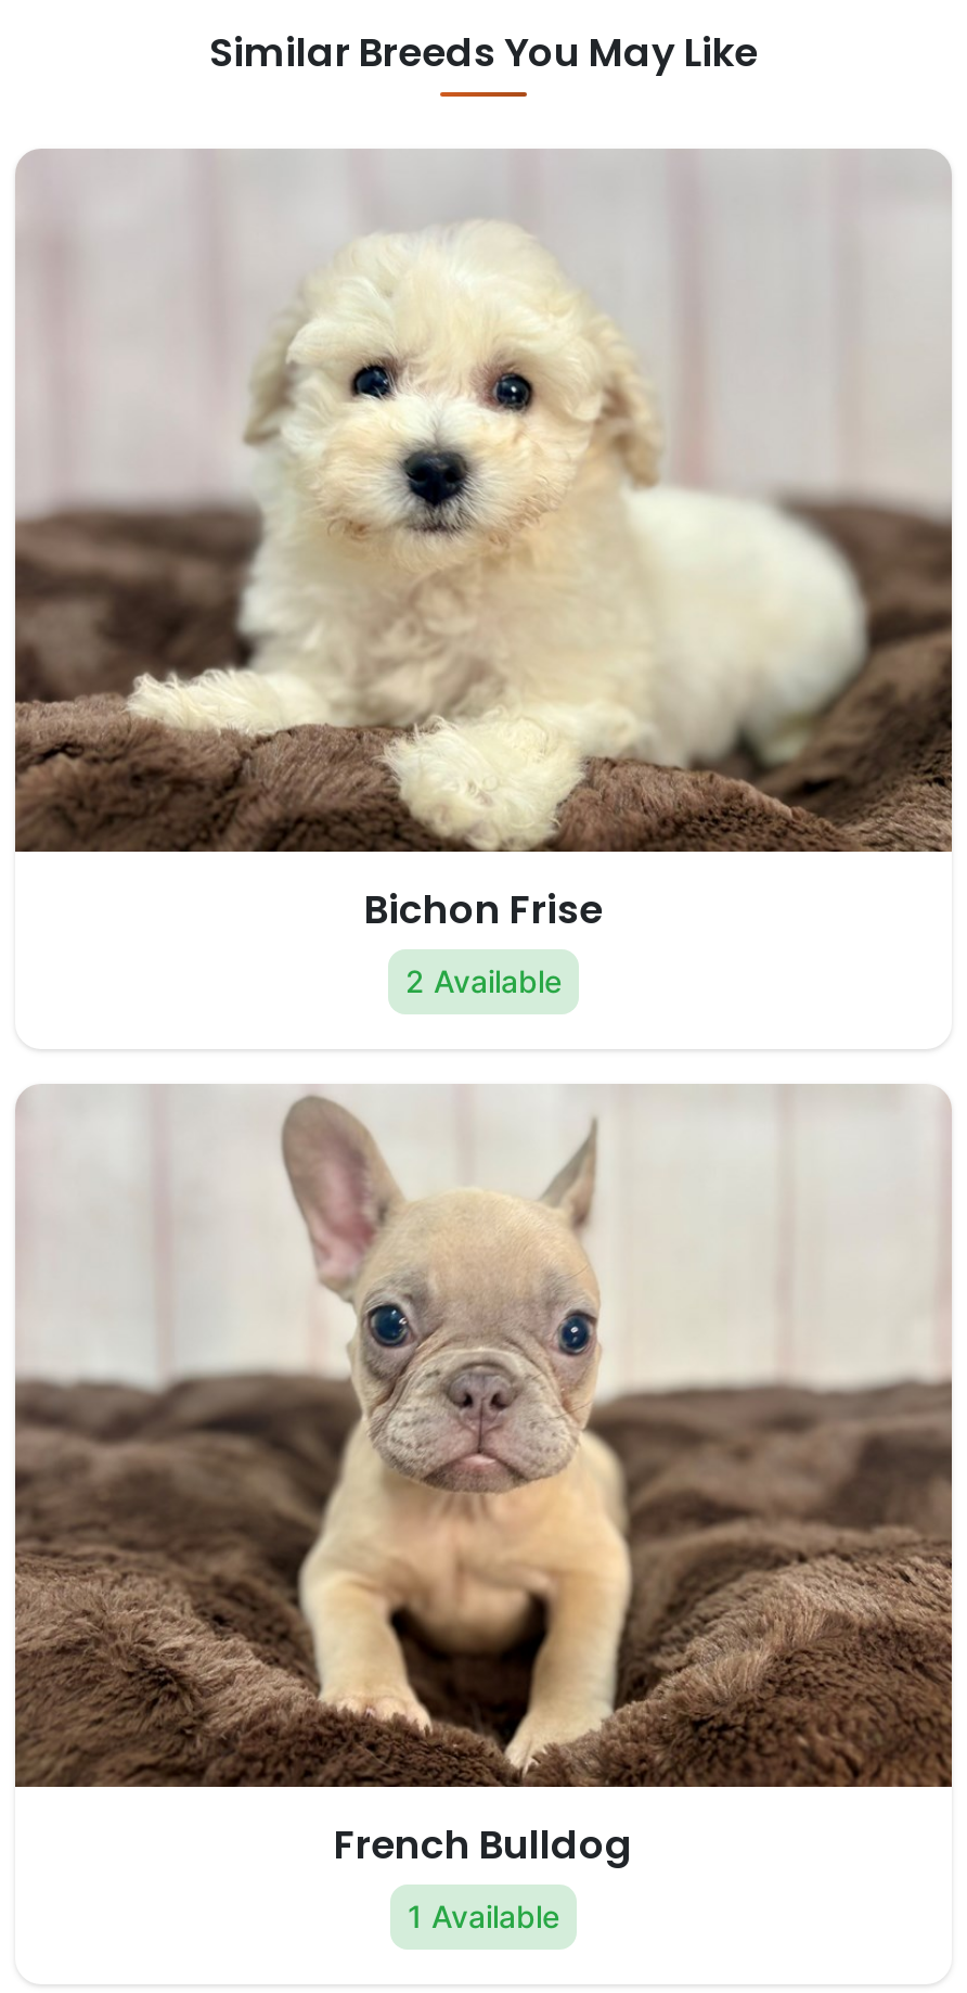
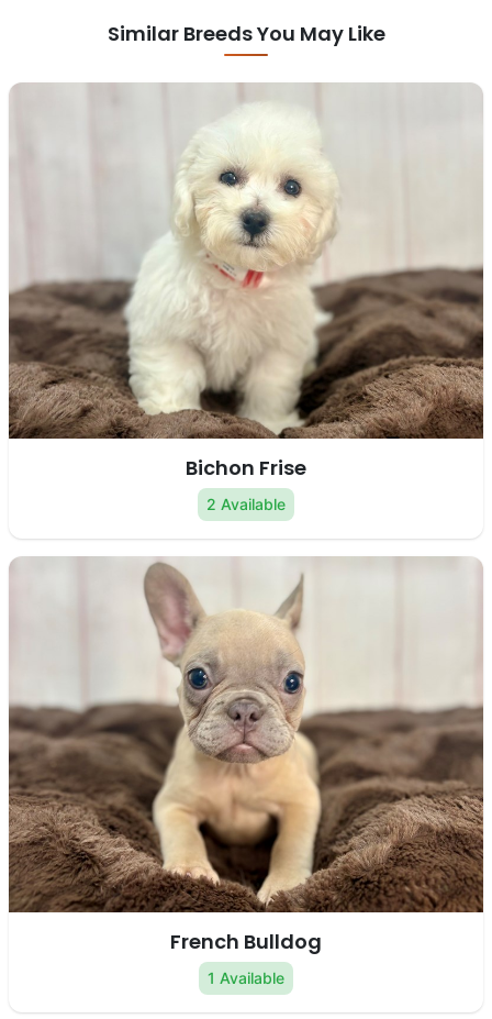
[15,155,954,854] [image] -> [9,87,484,440] [image]

